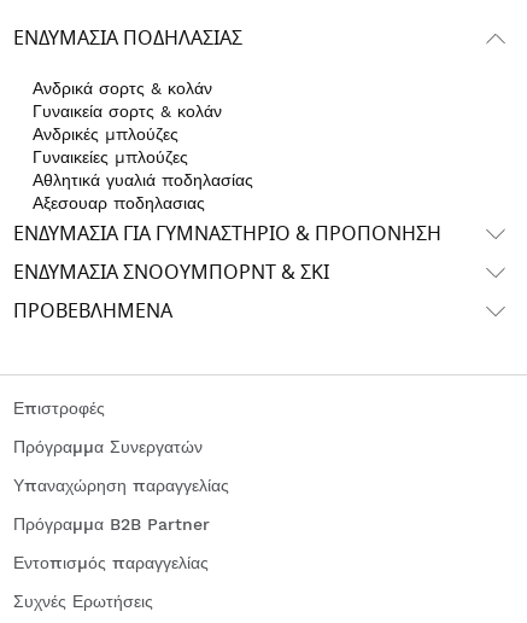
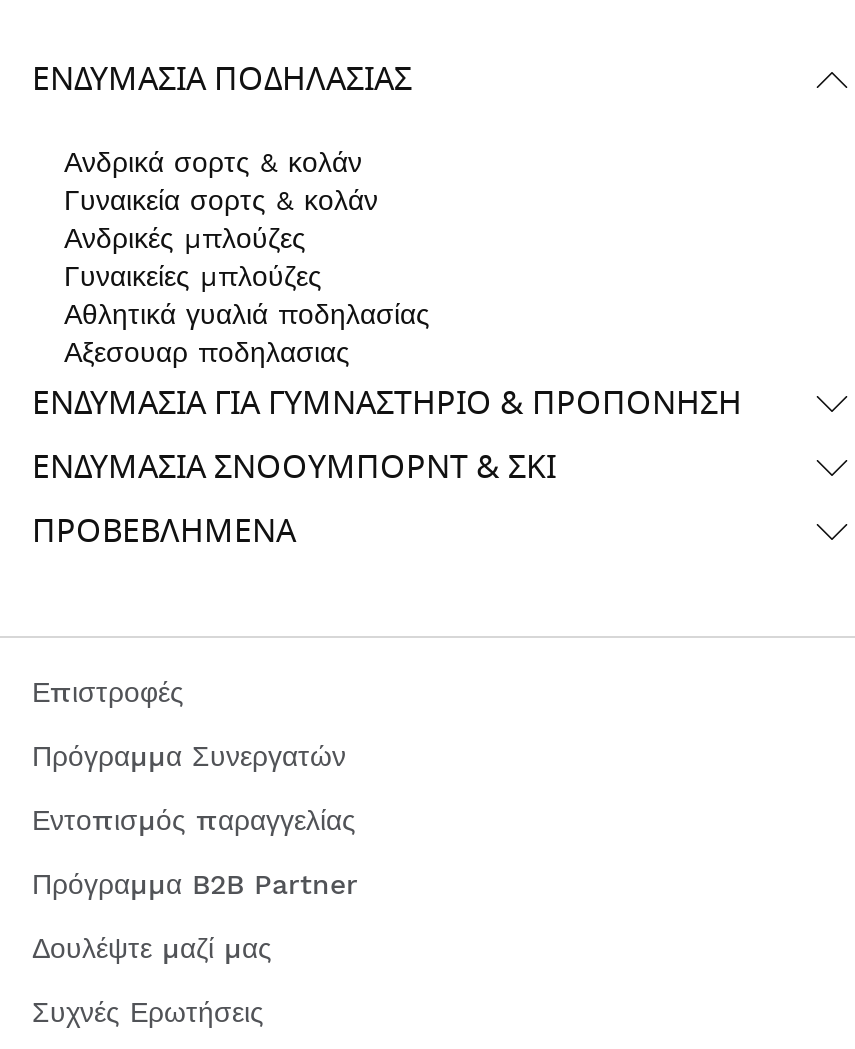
[13,476,229,496] Υπαναχώρηση παραγγελίας -> none
none -> [32,933,272,965] Δουλέψτε μαζί μας
moved [13,553,209,573] -> [32,805,356,837]: Εντοπισμός παραγγελίας

